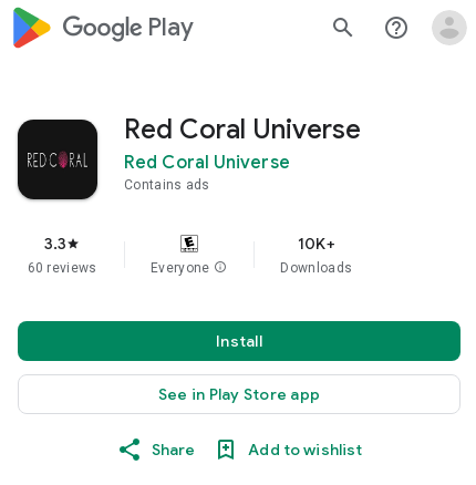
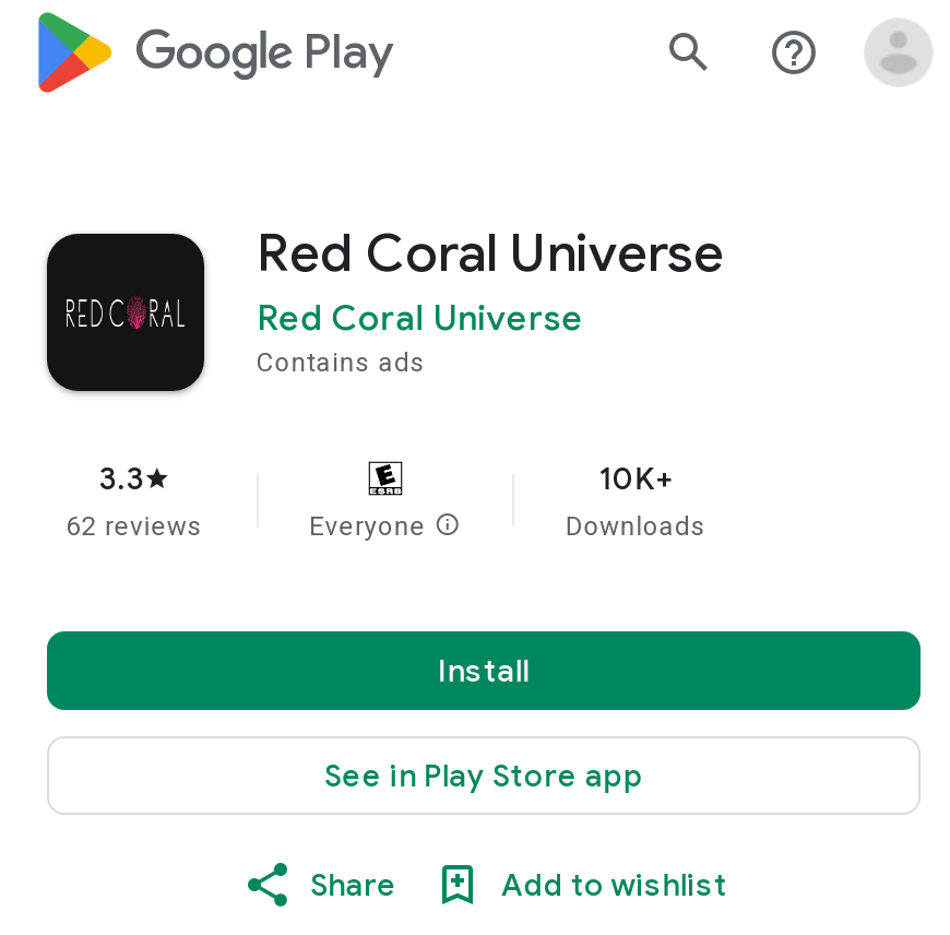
[27,260,97,276] 60 reviews -> [66,511,203,542] 62 reviews

